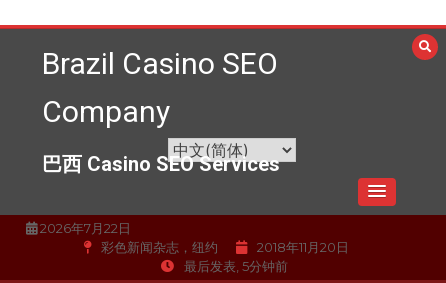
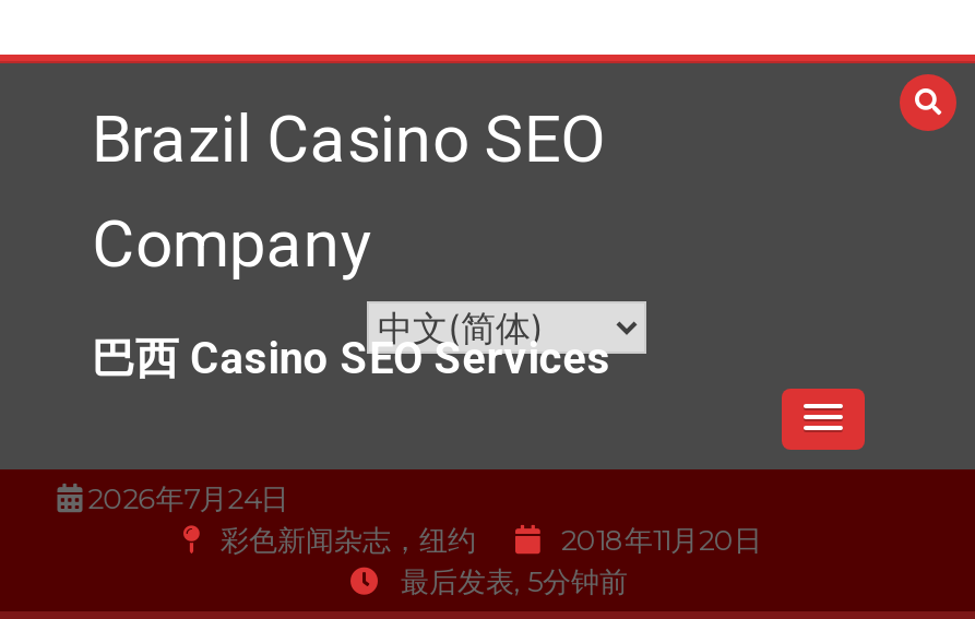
[37,220,131,236] 2026年7月22日 -> [81,481,289,516] 2026年7月24日

